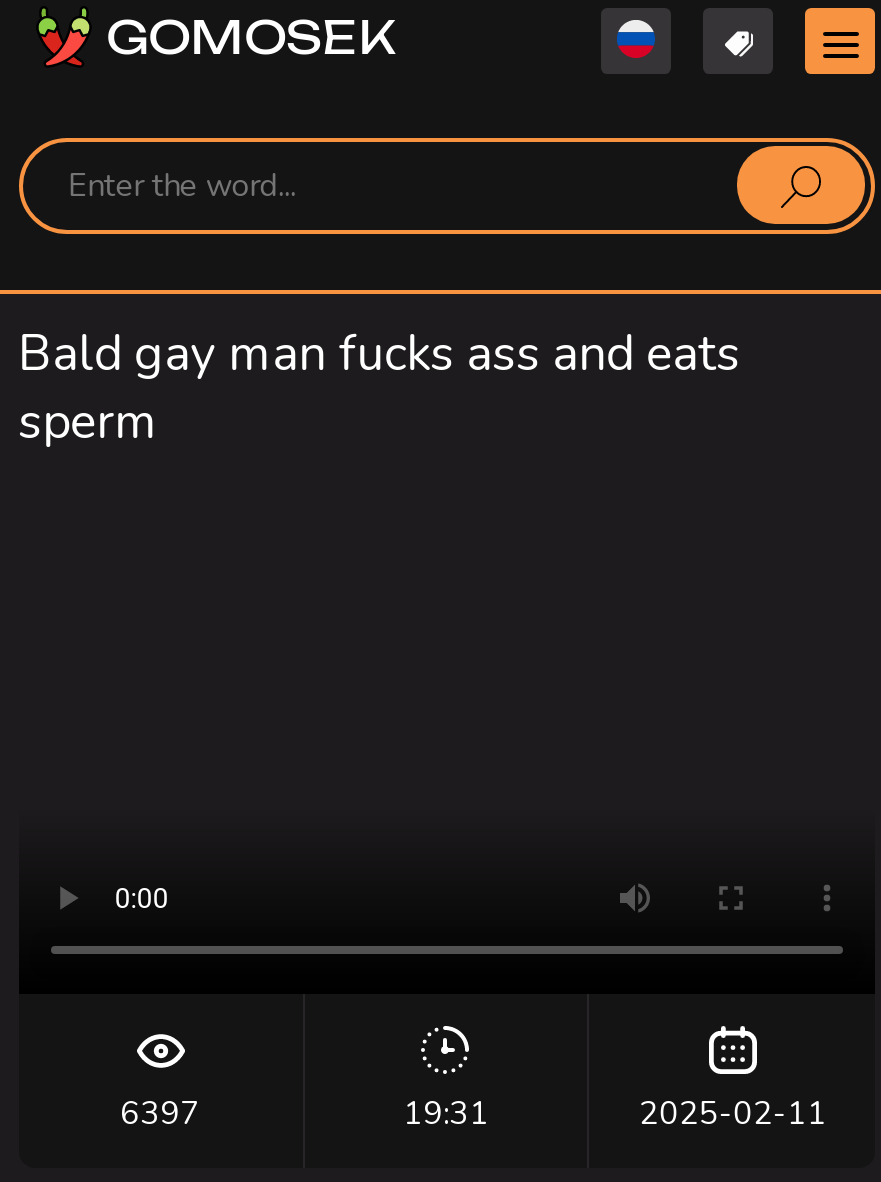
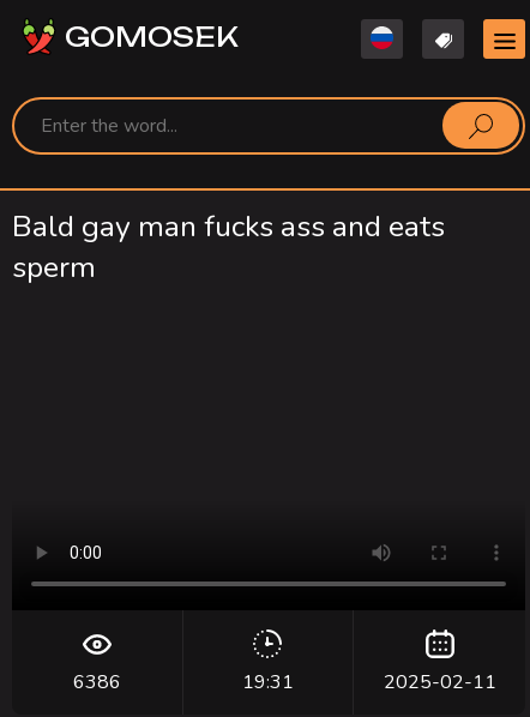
[120,1092,200,1136] 6397 -> [73,669,121,696] 6386

